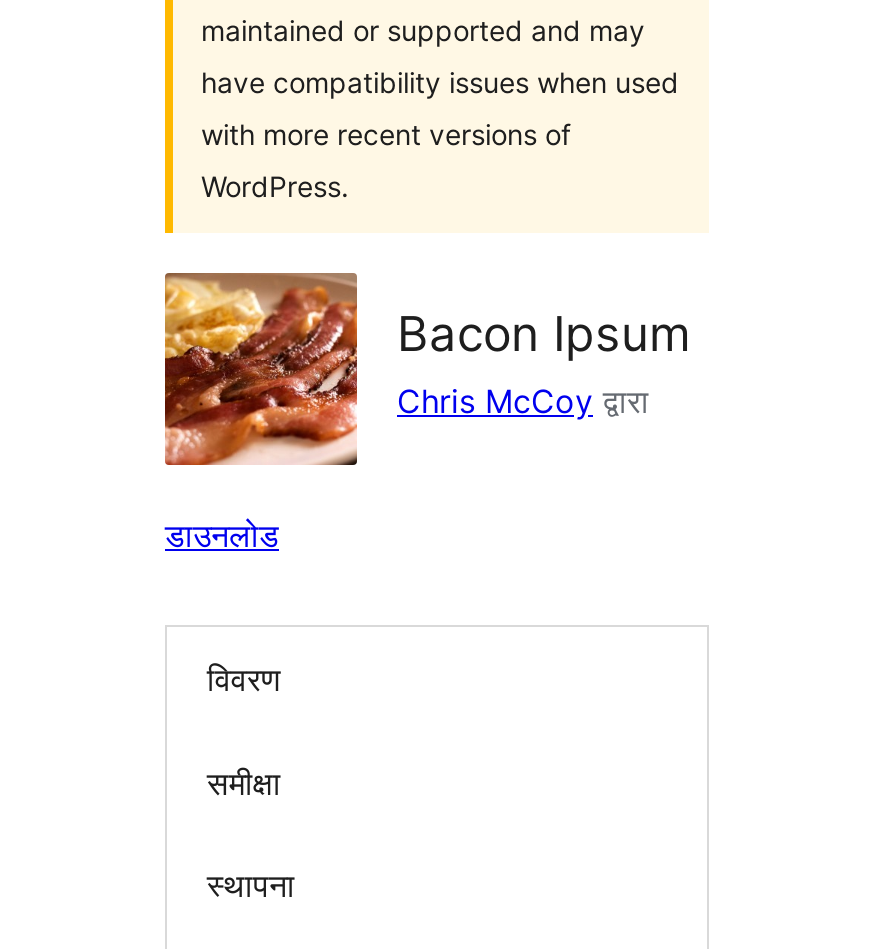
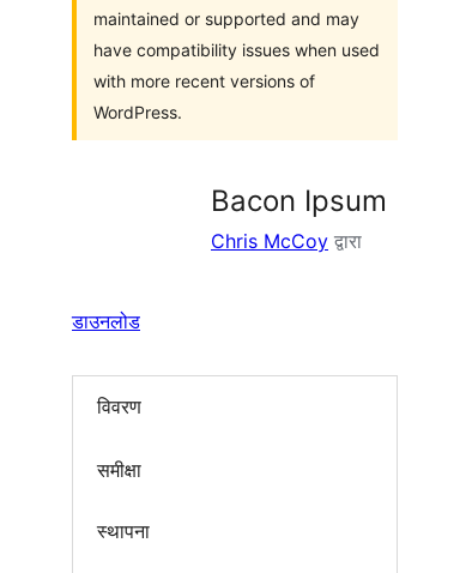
[163,270,359,468] [image] -> none

